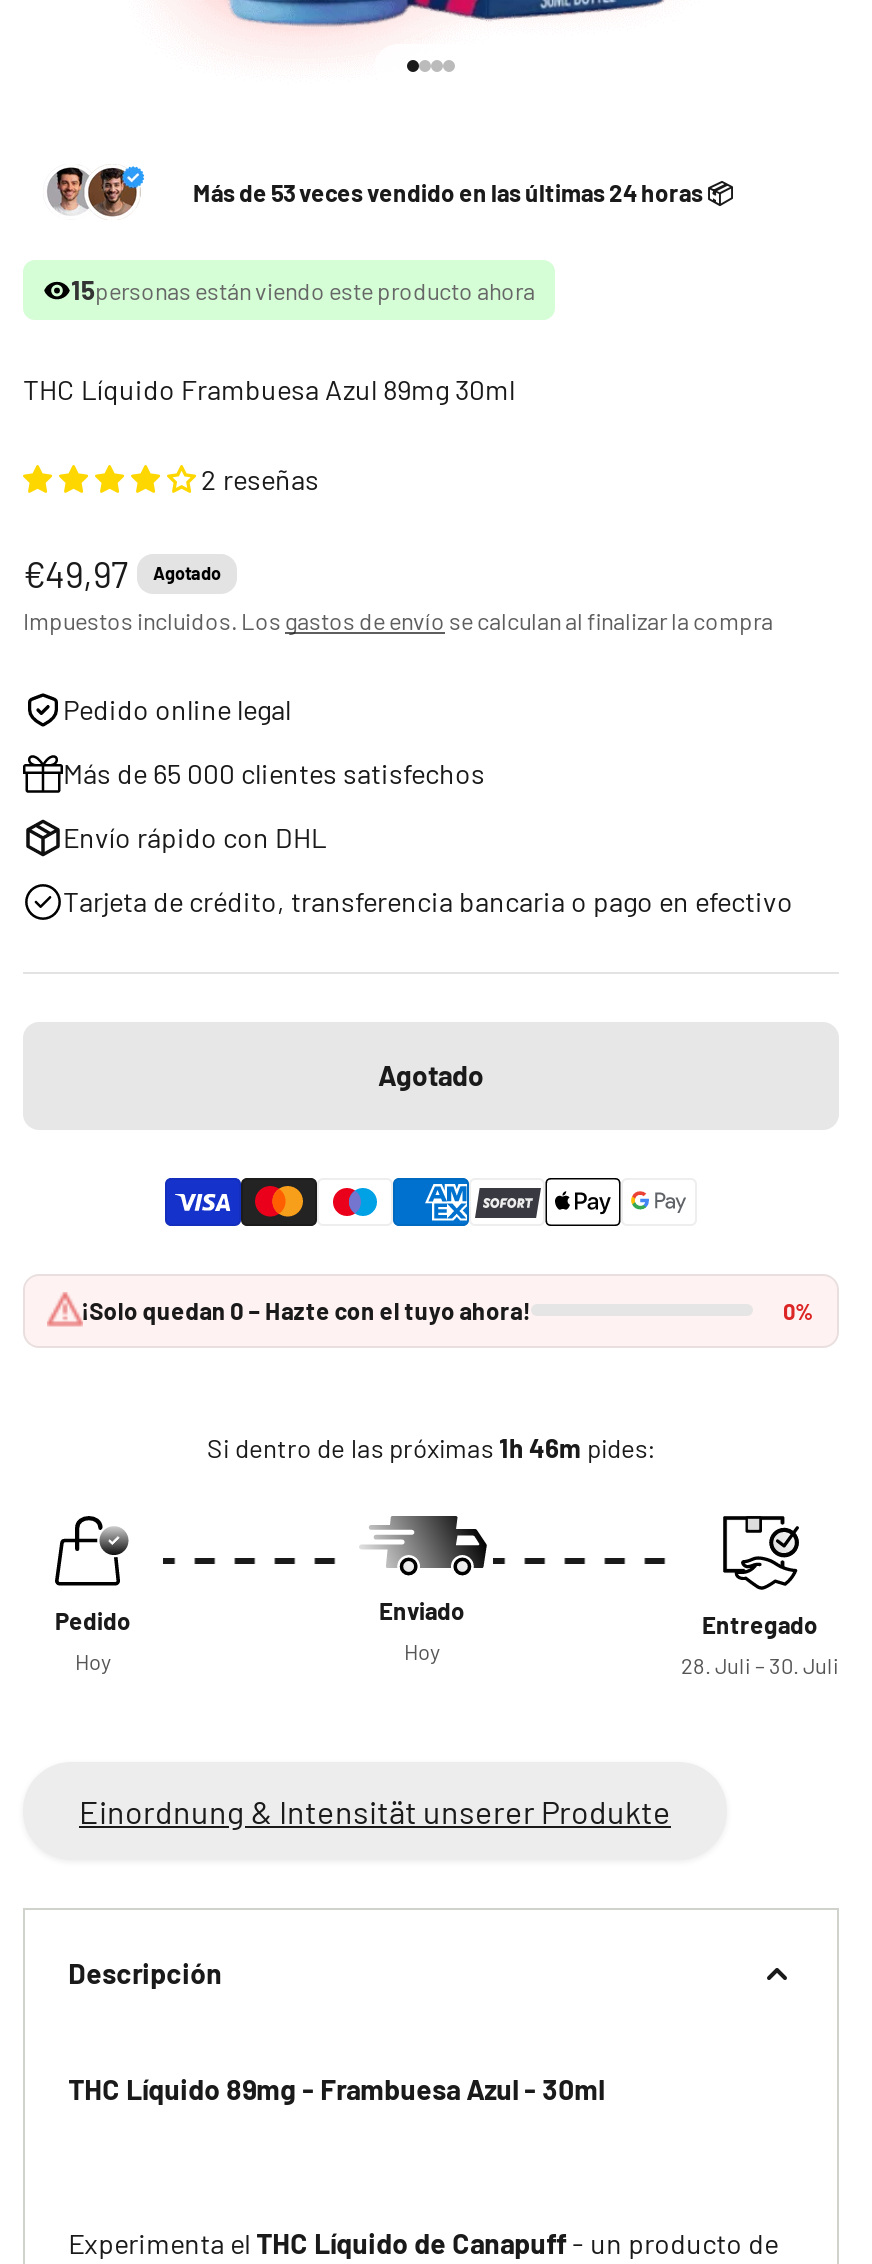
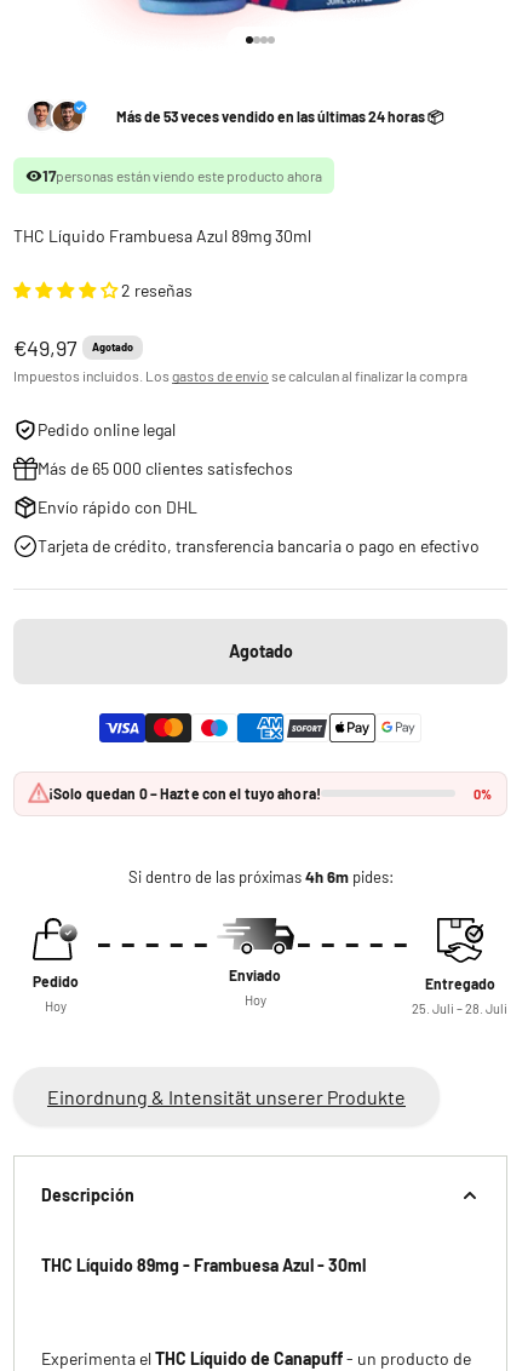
[71,274,535,306] 15personas están viendo este producto ahora -> [42,166,322,185] 17personas están viendo este producto ahora
[207,1432,655,1464] Si dentro de las próximas 1h 46m pides: -> [128,867,393,886] Si dentro de las próximas 4h 6m pides:
[681,1652,839,1678] 28. Juli – 30. Juli -> [412,1000,507,1016] 25. Juli – 28. Juli

